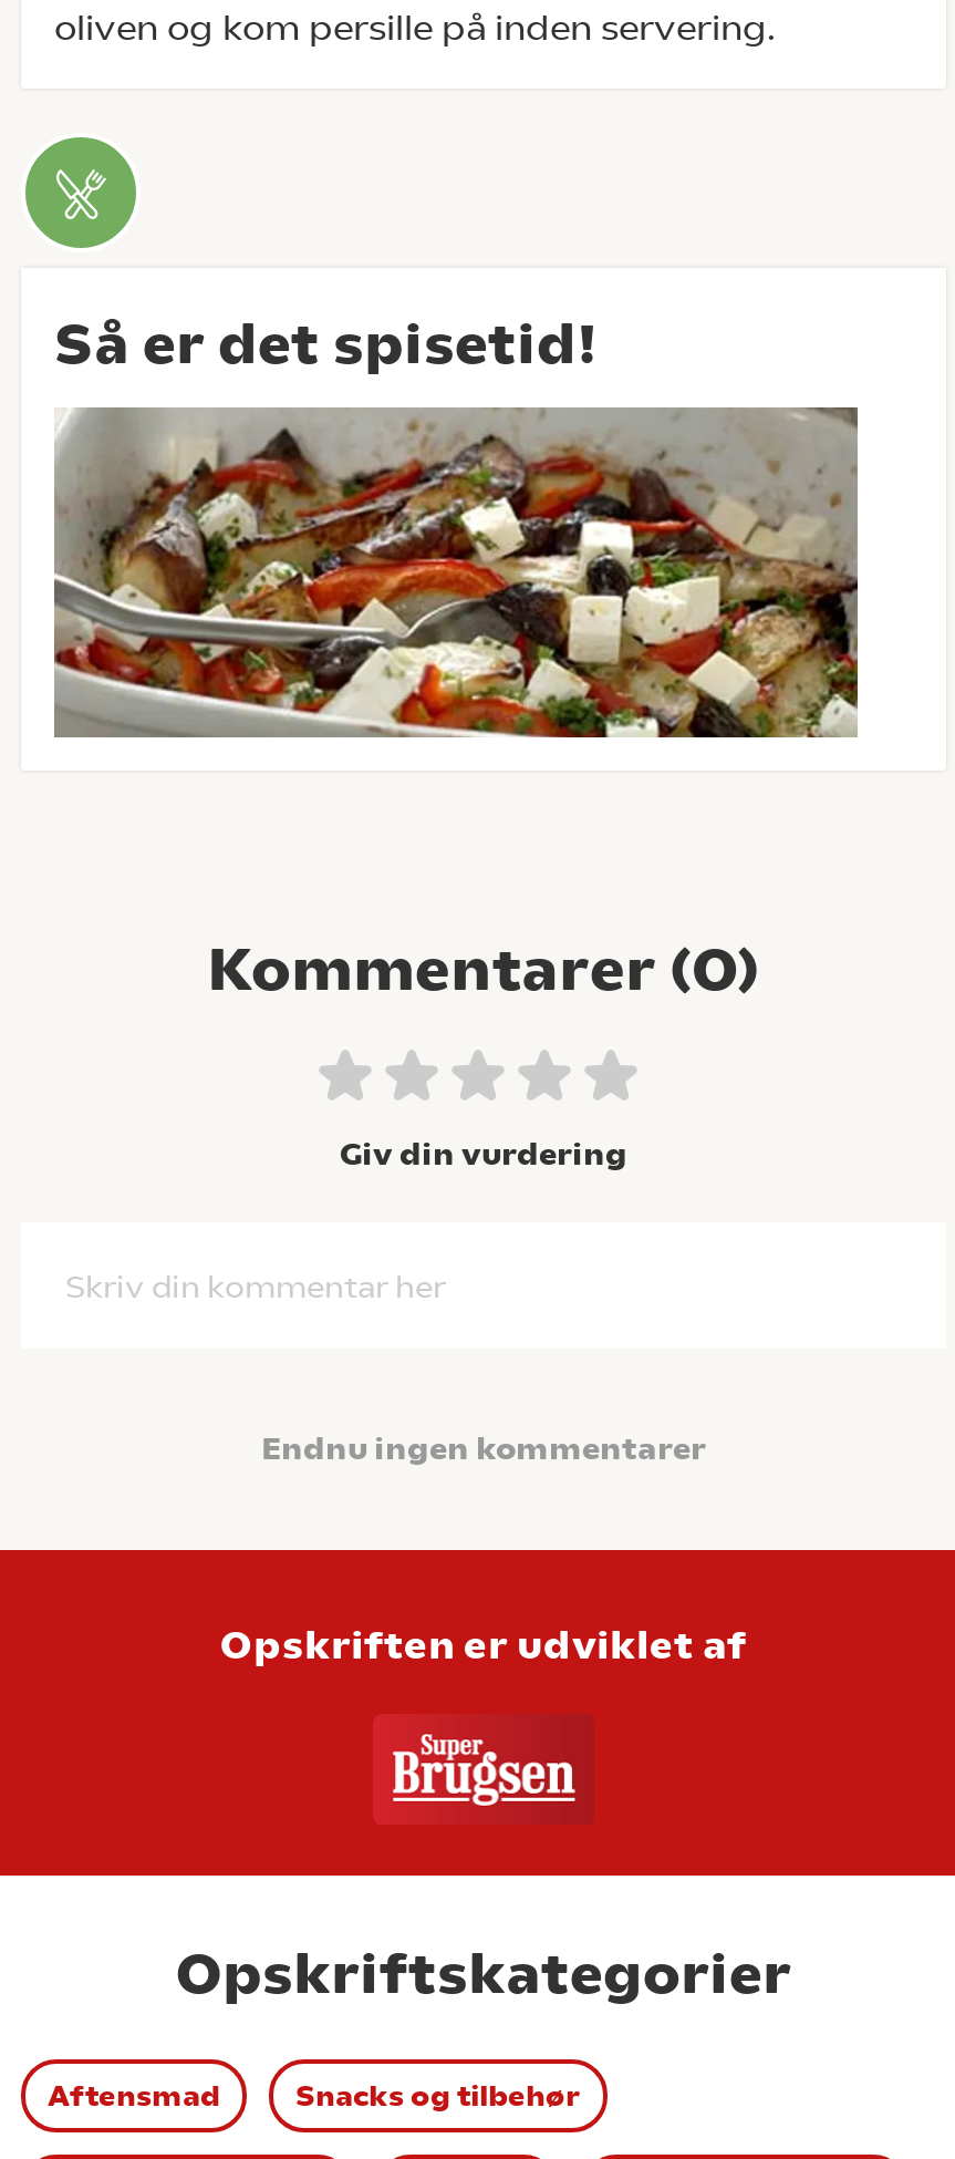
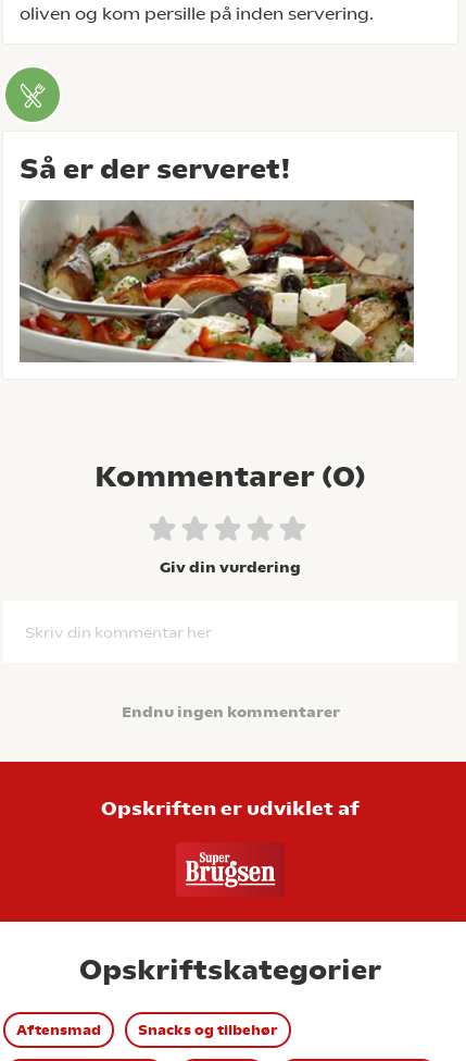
[54,310,599,376] Så er det spisetid! -> [20,152,291,185] Så er der serveret!

